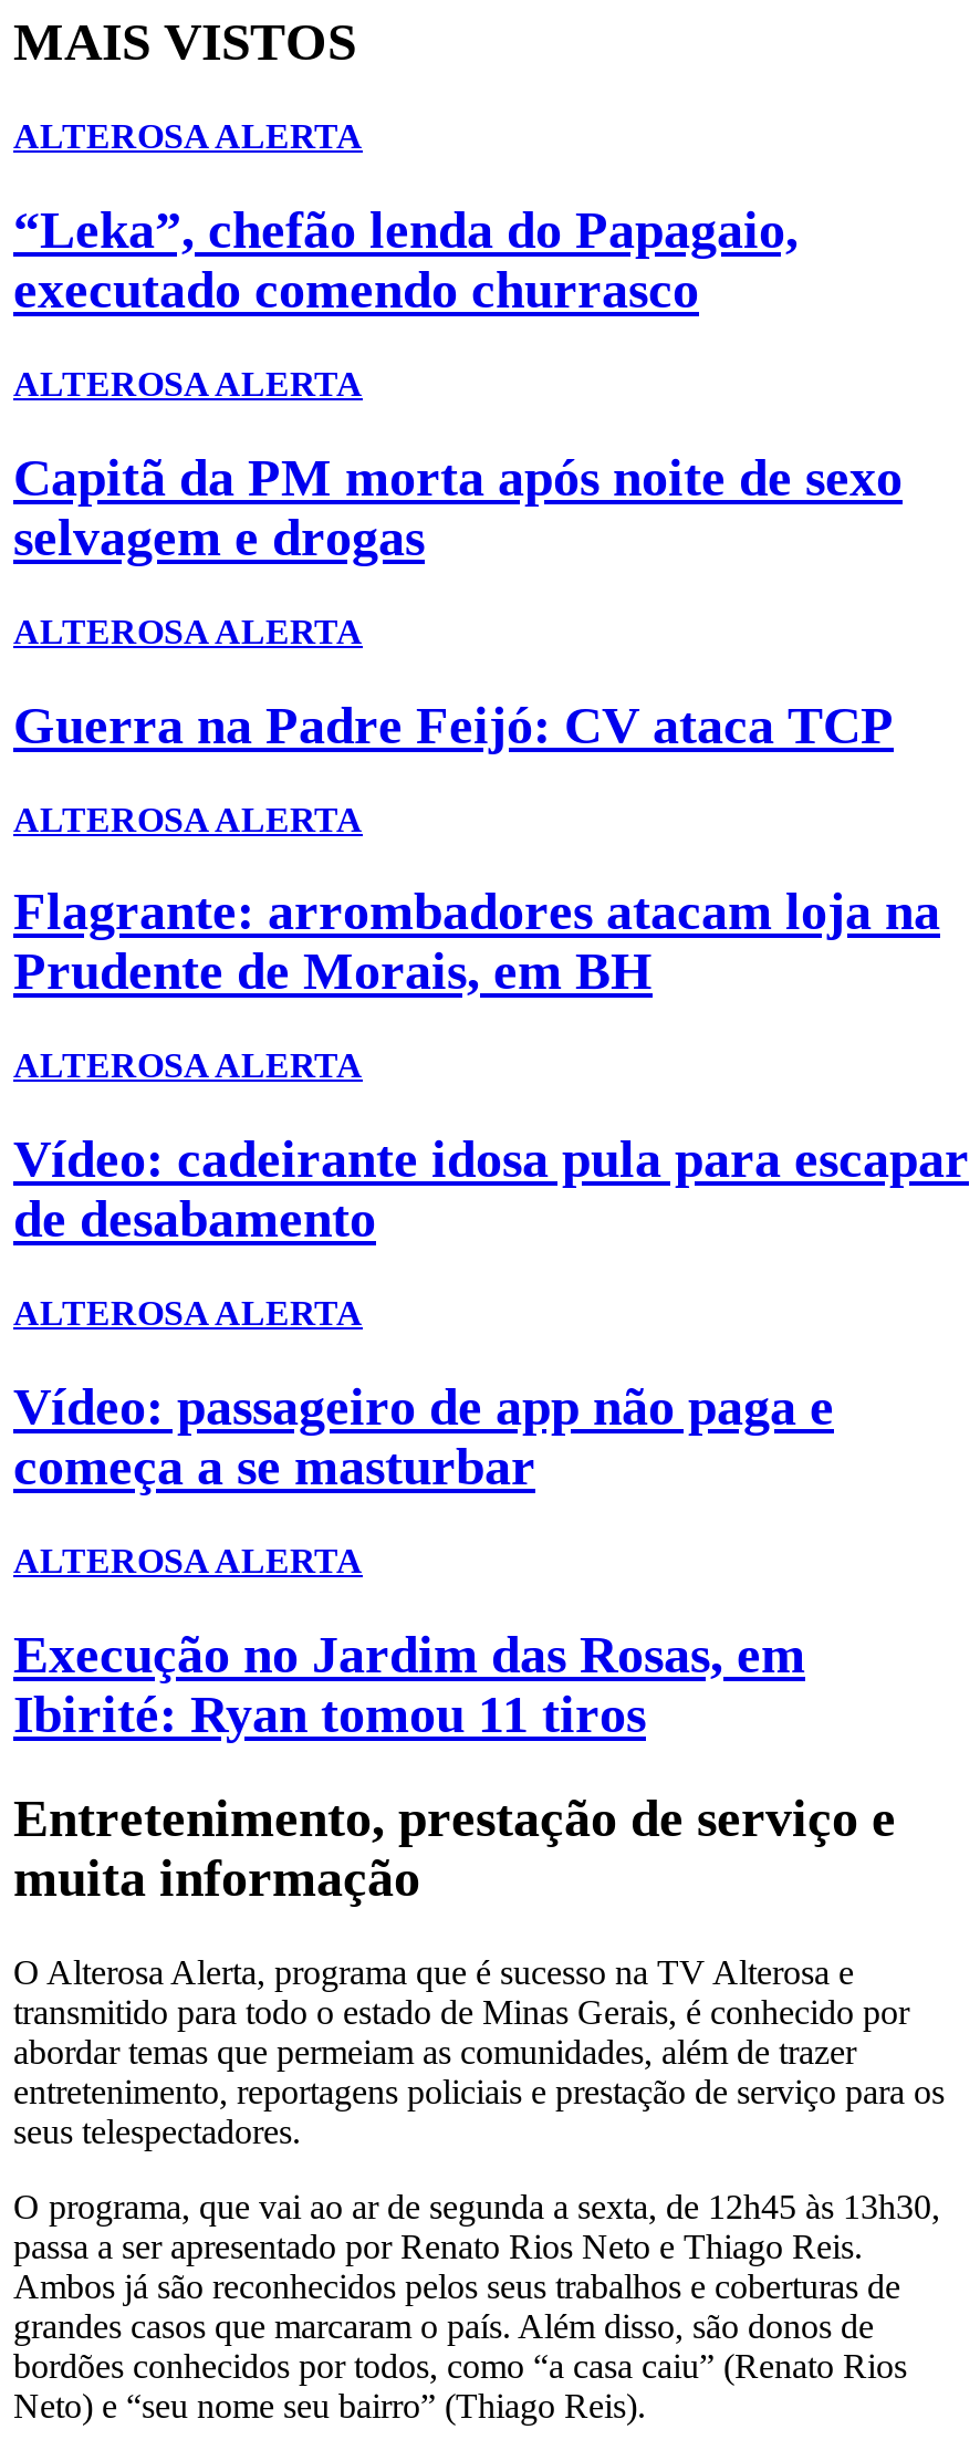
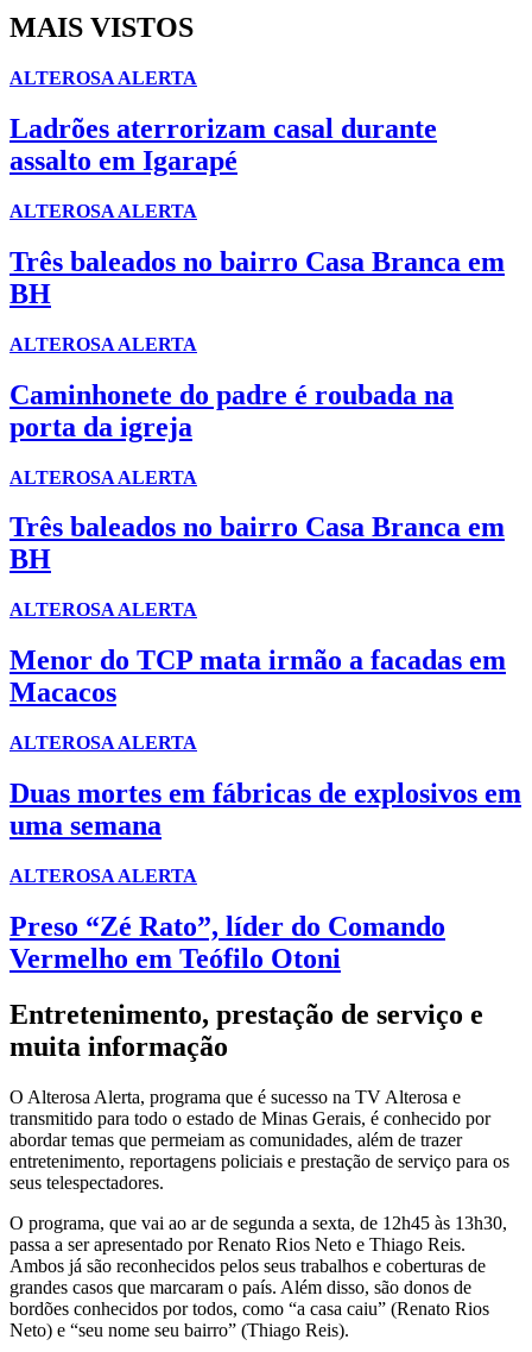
[13,201,799,319] “Leka”, chefão lenda do Papagaio, | executado comendo churrasco -> [9,113,437,176] Ladrões aterrorizam casal durante | assalto em Igarapé
[13,449,903,566] Capitã da PM morta após noite de sexo | selvagem e drogas -> [9,246,505,309] Três baleados no bairro Casa Branca em | BH
[13,696,894,754] Guerra na Padre Feijó: CV ataca TCP -> [9,379,454,442] Caminhonete do padre é roubada na | porta da igreja
[13,884,940,1001] Flagrante: arrombadores atacam loja na | Prudente de Morais, em BH -> [9,512,505,575] Três baleados no bairro Casa Branca em | BH
[13,1131,969,1248] Vídeo: cadeirante idosa pula para escapar | de desabamento -> [9,645,506,708] Menor do TCP mata irmão a facadas em | Macacos
[13,1378,834,1496] Vídeo: passageiro de app não paga e | começa a se masturbar -> [9,778,521,841] Duas mortes em fábricas de explosivos em | uma semana
[13,1626,805,1743] Execução no Jardim das Rosas, em | Ibirité: Ryan tomou 11 tiros -> [9,911,445,974] Preso “Zé Rato”, líder do Comando | Vermelho em Teófilo Otoni

